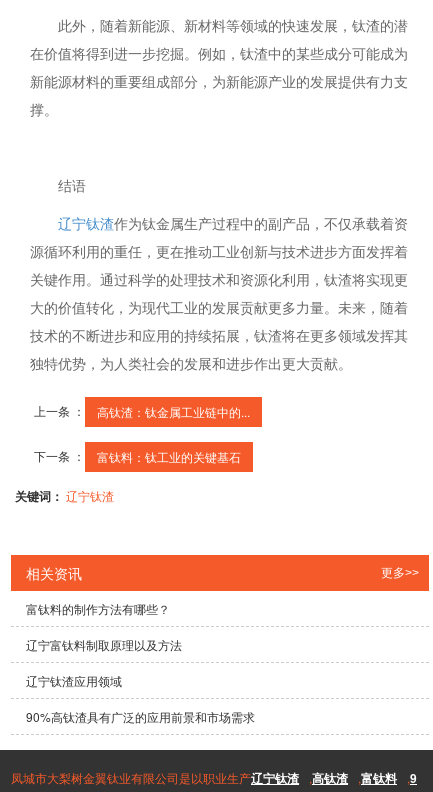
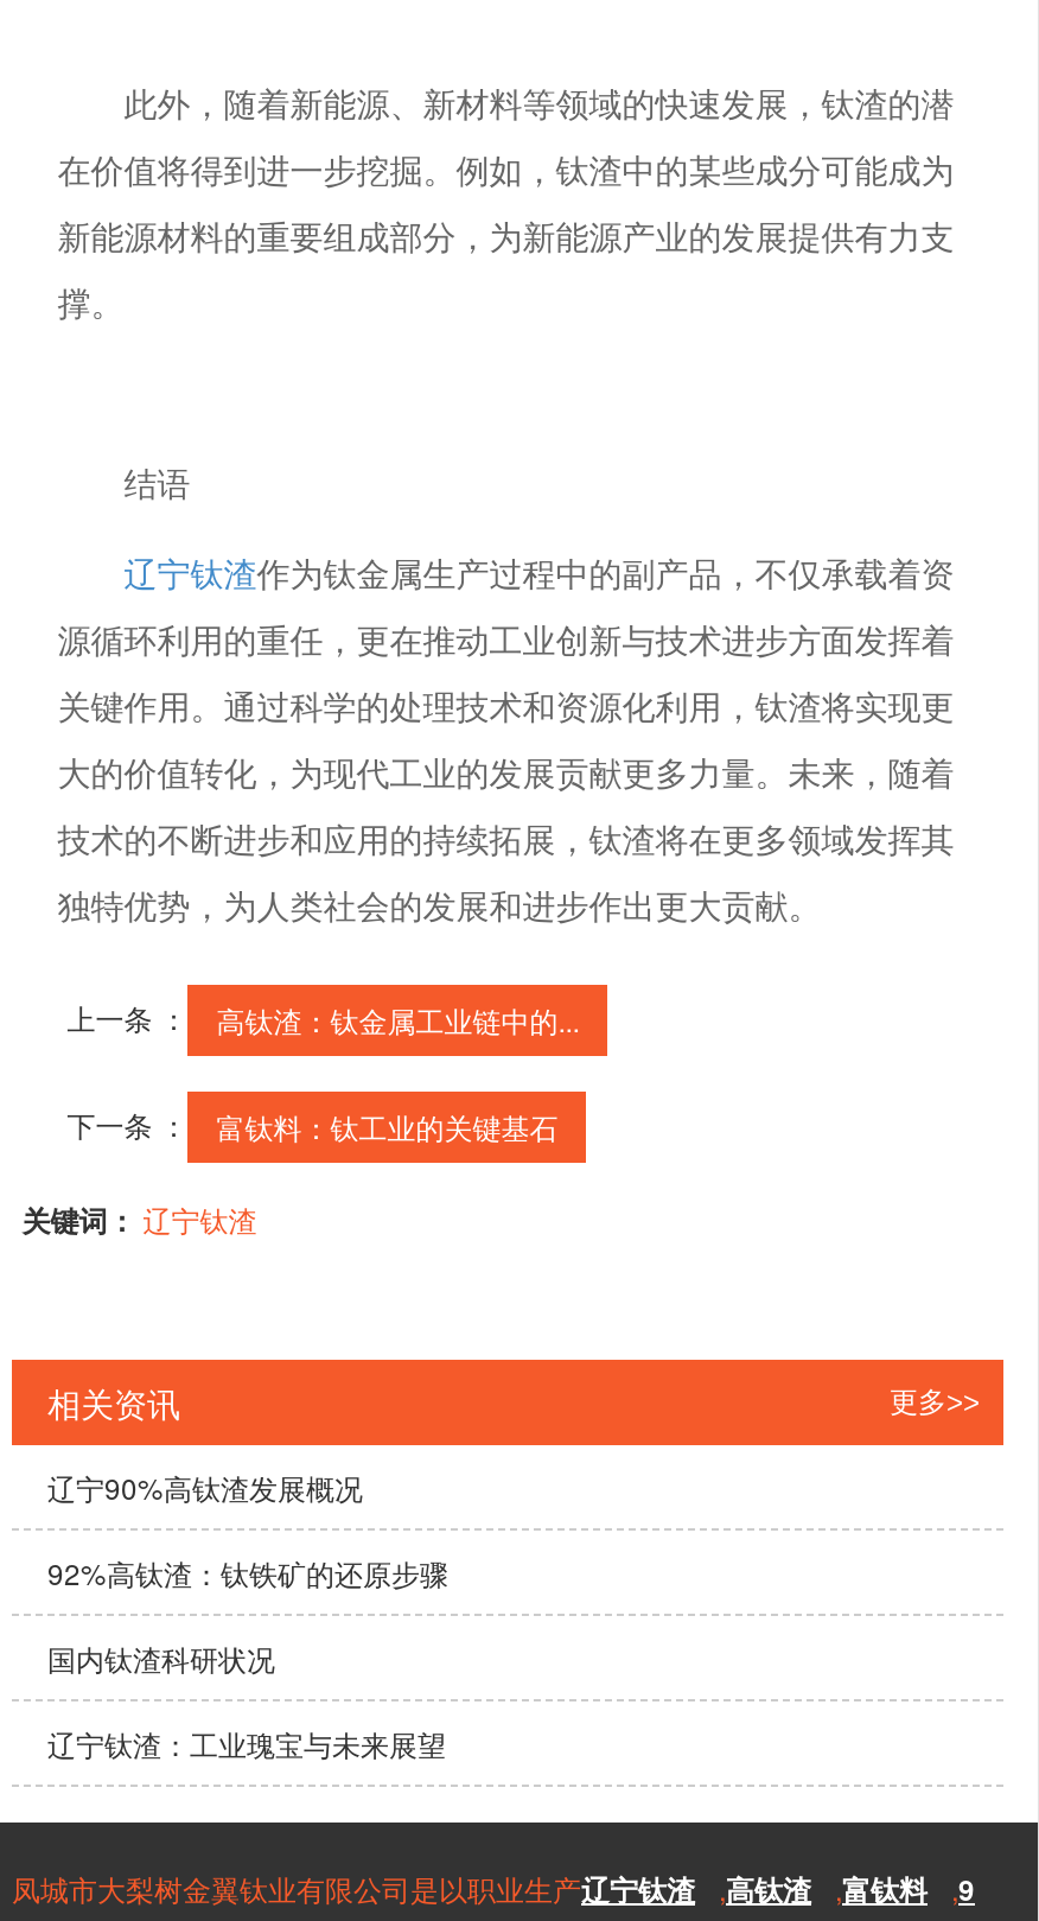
[26,600,170,617] 富钛料的制作方法有哪些？ -> [47,1467,363,1507] 辽宁90%高钛渣发展概况
[26,636,182,653] 辽宁富钛料制取原理以及方法 -> [47,1552,448,1593] 92%高钛渣：钛铁矿的还原步骤
[26,672,122,689] 辽宁钛渣应用领域 -> [47,1638,275,1678] 国内钛渣科研状况
[26,708,255,725] 90%高钛渣具有广泛的应用前景和市场需求 -> [47,1723,446,1763] 辽宁钛渣：工业瑰宝与未来展望

